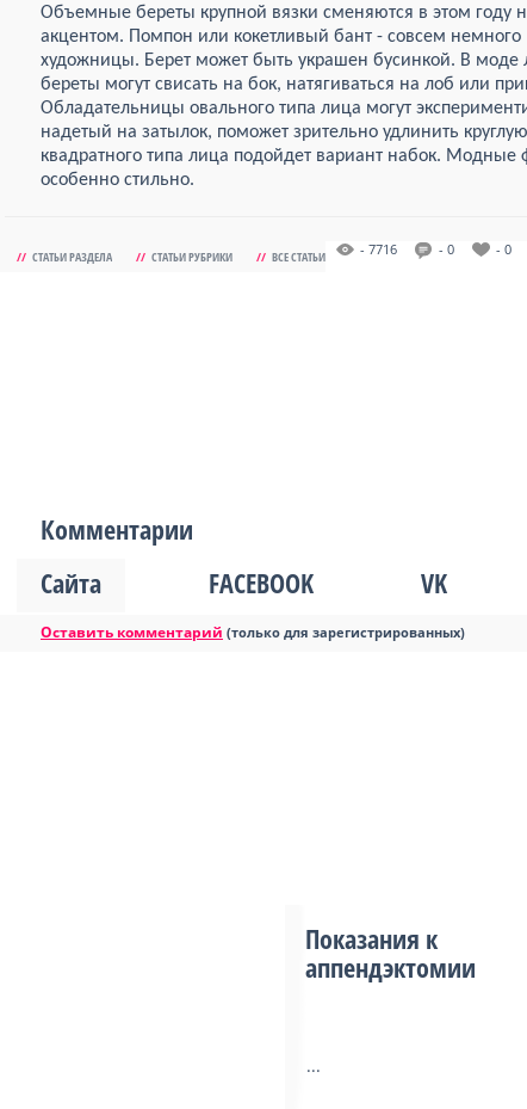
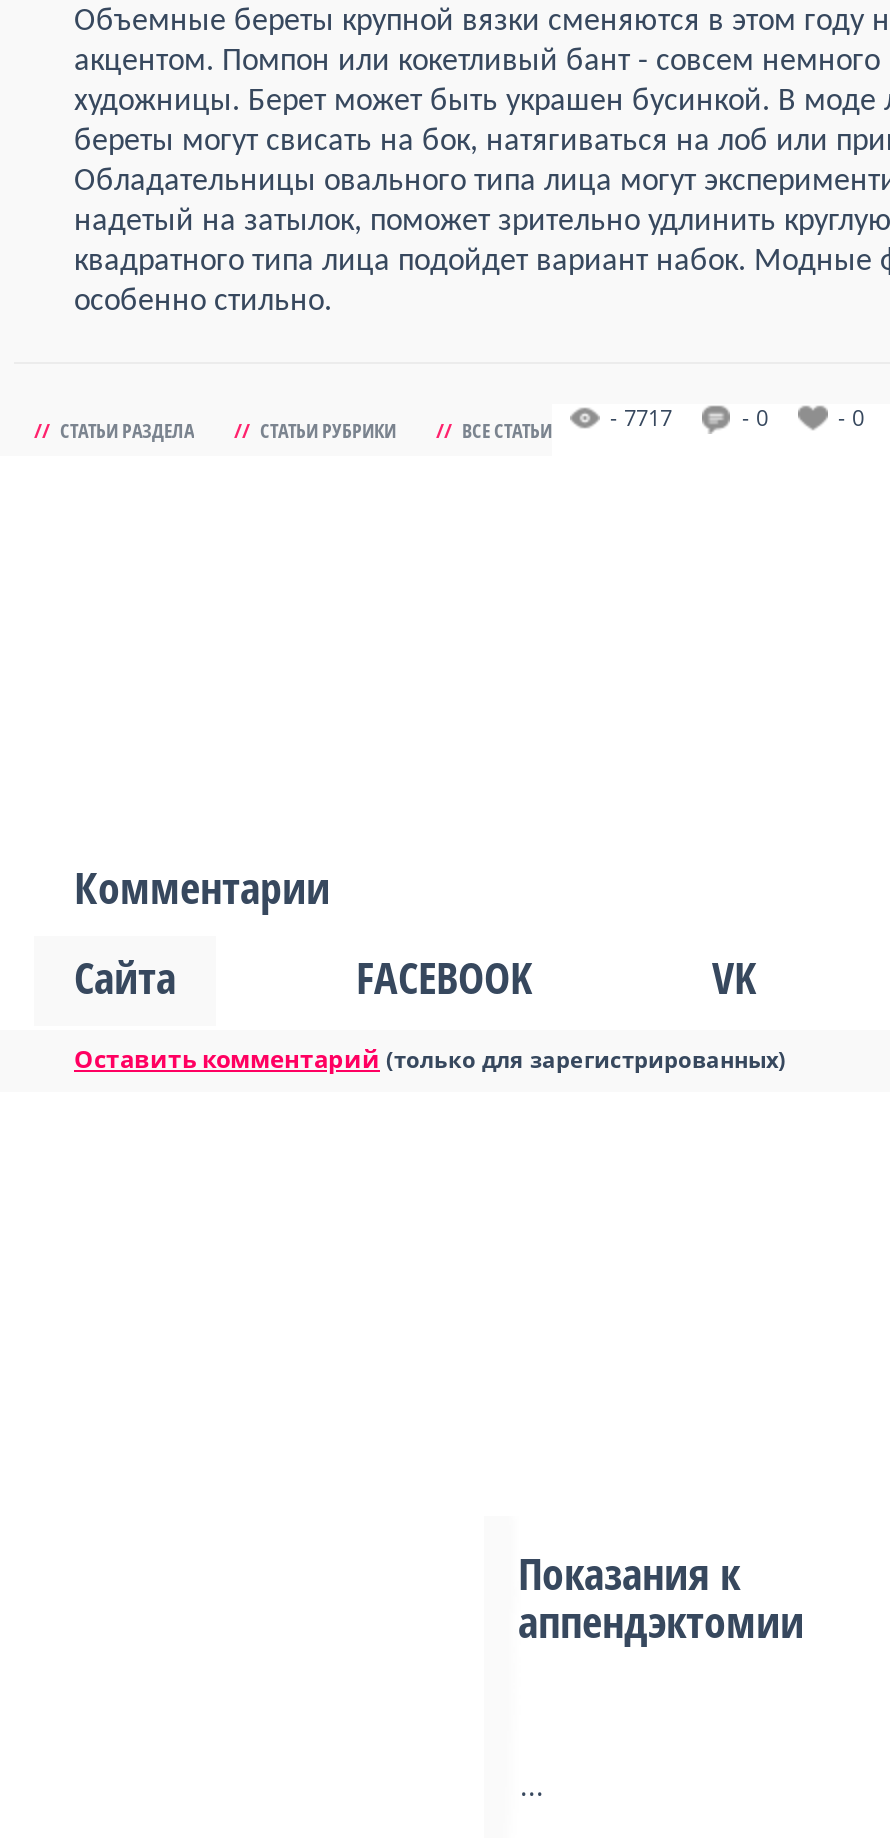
[360,240,397,258] - 7716 -> [610,402,672,432] - 7717

